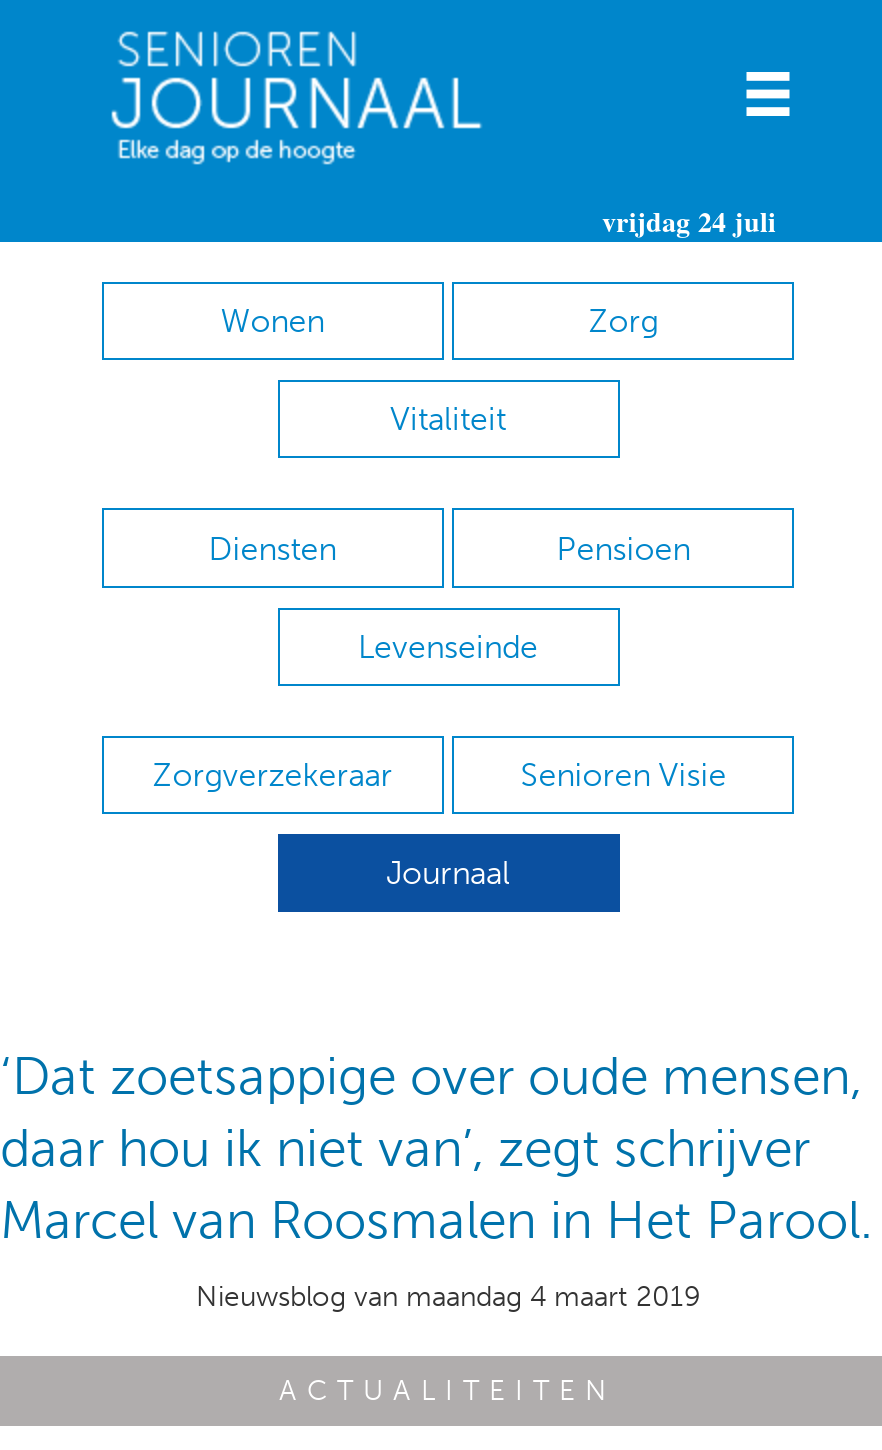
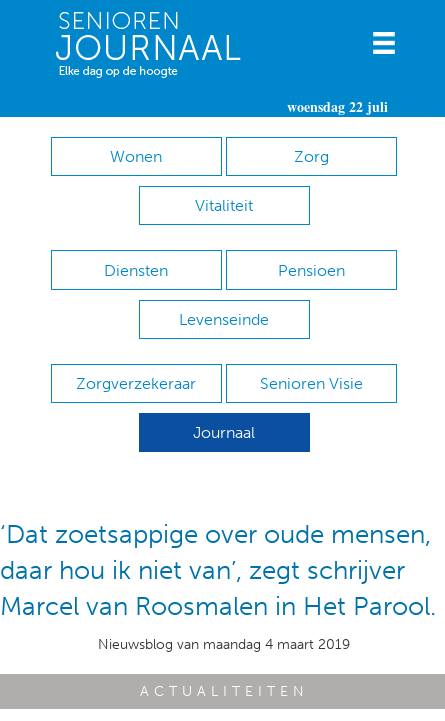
[602,200,776,242] vrijdag 24 juli -> [287,96,388,117] woensdag 22 juli

